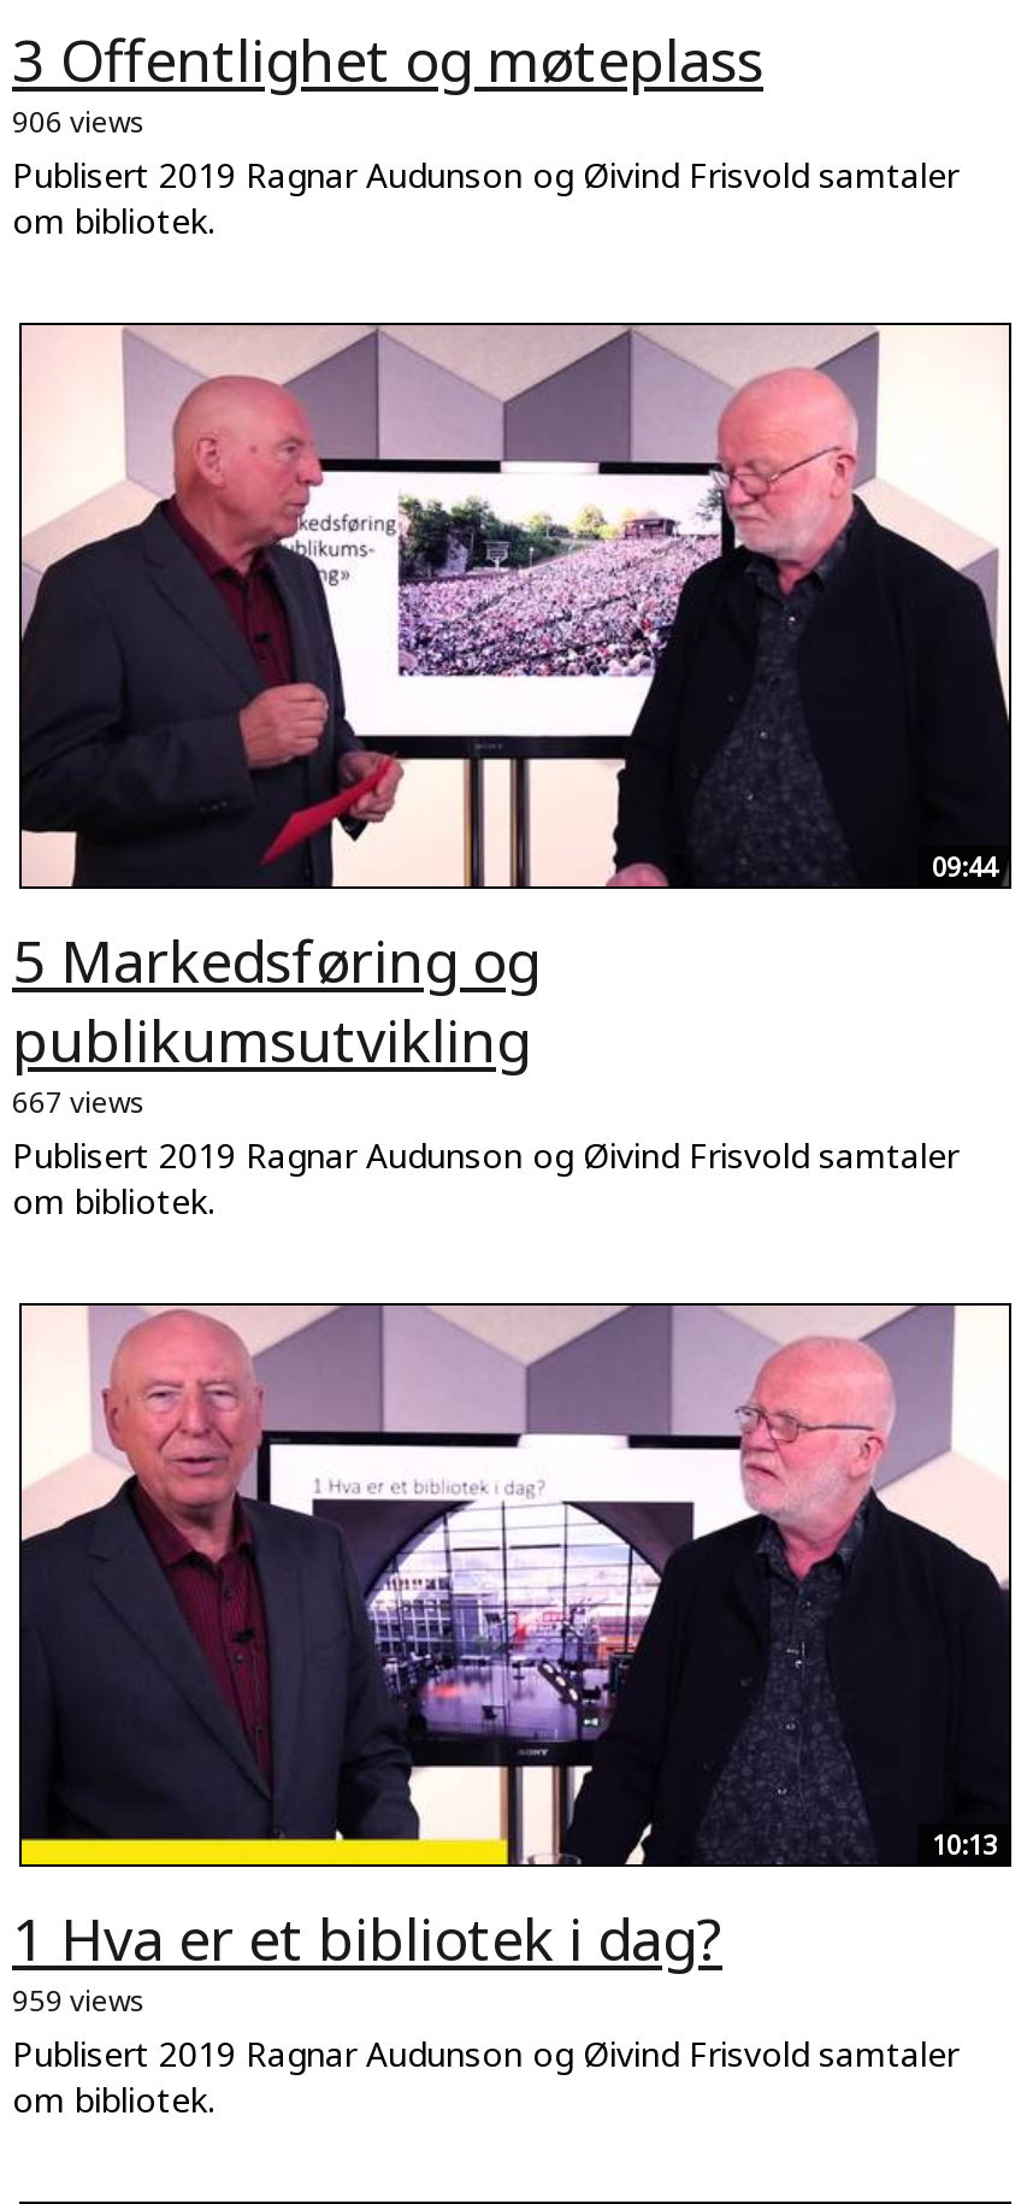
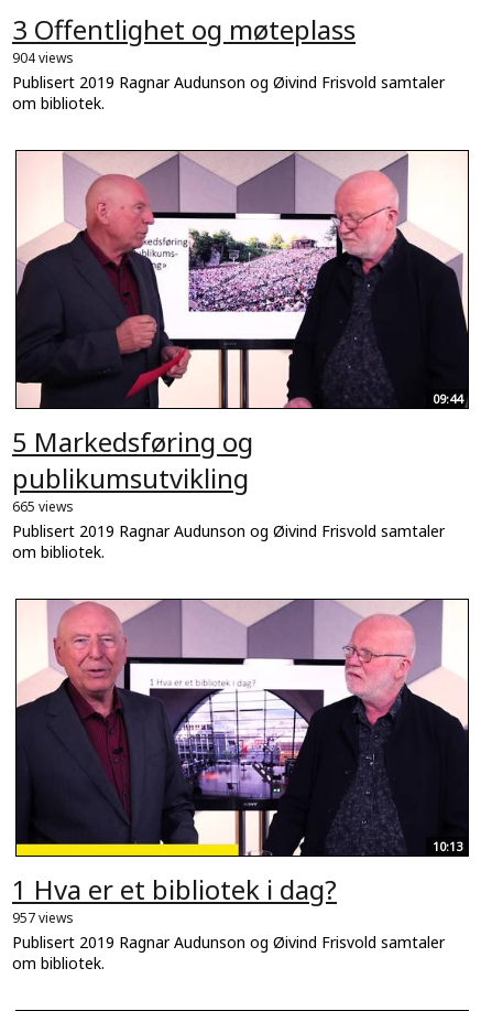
[12,102,147,143] 906 views -> [12,49,74,68] 904 views
[12,1081,147,1122] 667 views -> [12,497,74,516] 665 views
[12,1980,147,2021] 959 views -> [12,908,74,927] 957 views

